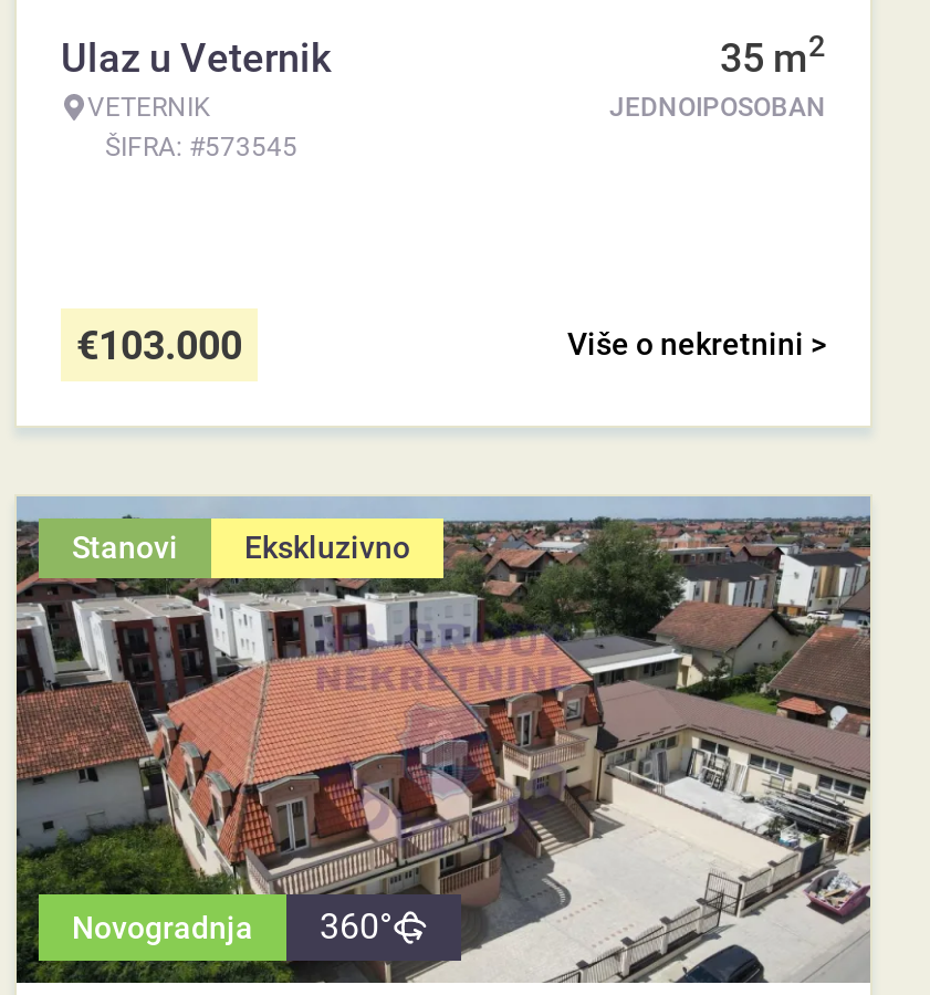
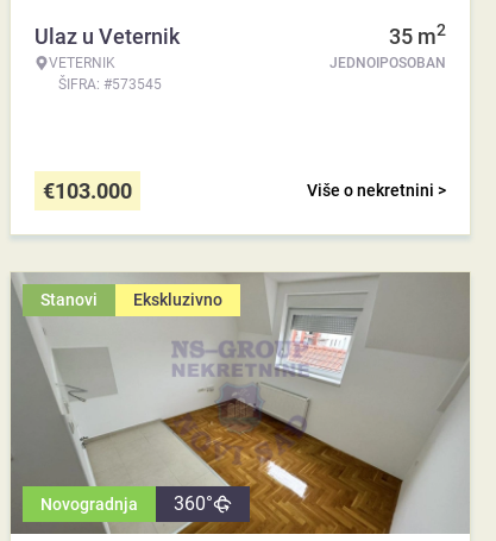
[14,496,872,985] [image] -> [11,272,470,535] [image]

